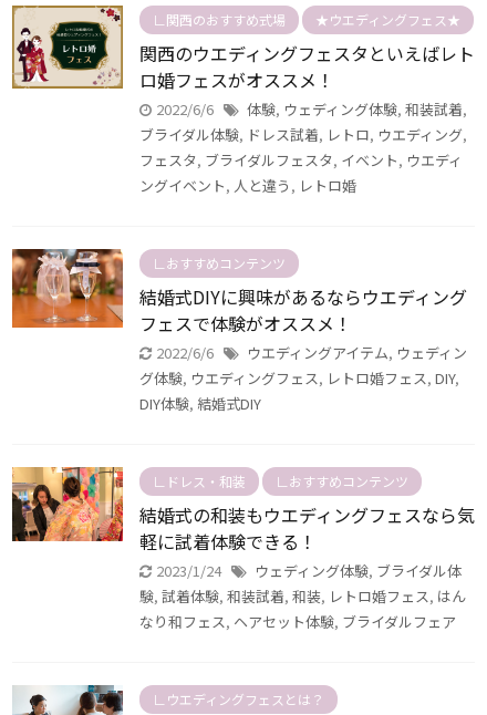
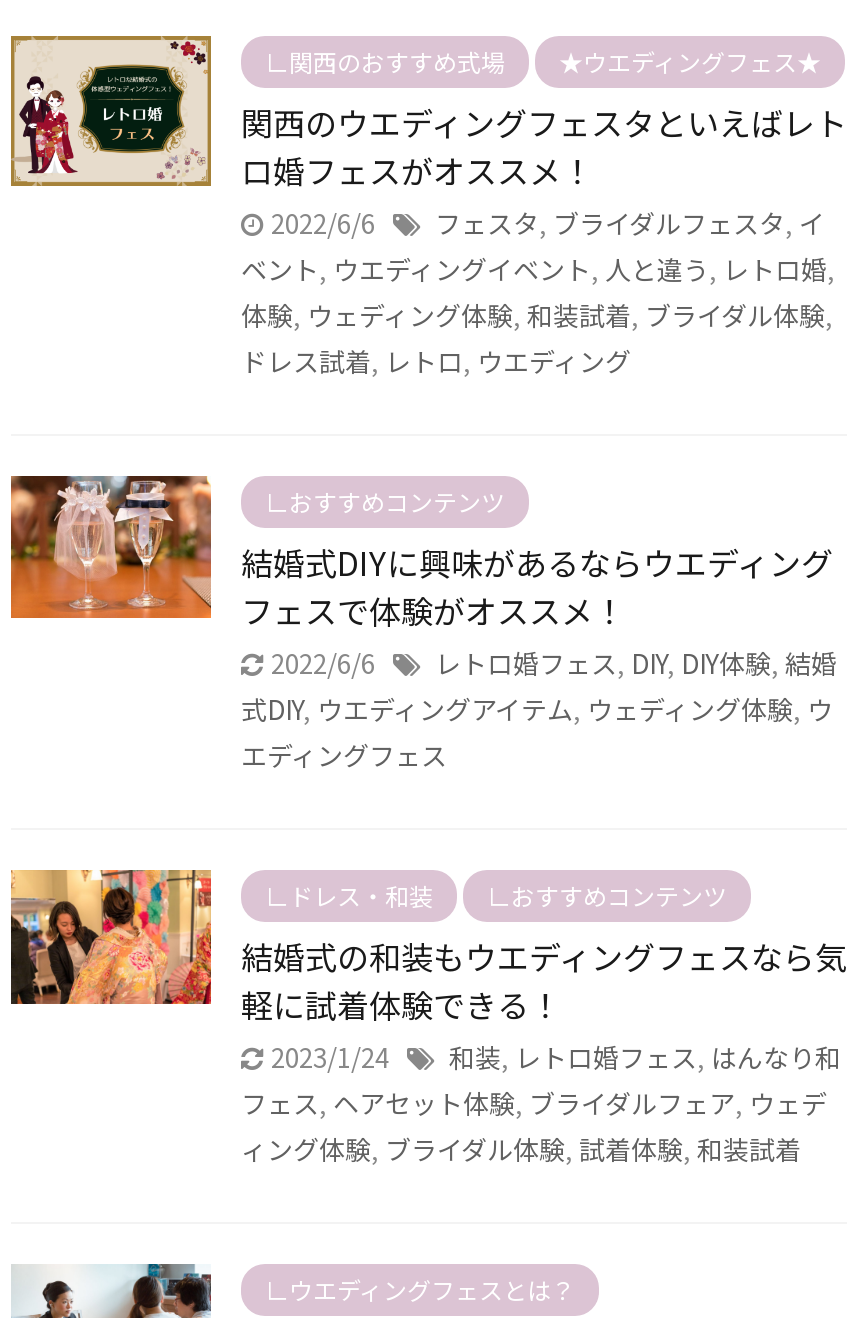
[139,99,467,196] 体験,ウェディング体験,和装試着, | ブライダル体験,ドレス試着,レトロ,ウエディング, | フェスタ,ブライダルフェスタ,イベント,ウエディ | ングイベント,人と違う,レトロ婚 -> [241,204,835,380] フェスタ,ブライダルフェスタ,イ | ベント,ウエディングイベント,人と違う,レトロ婚, | 体験,ウェディング体験,和装試着,ブライダル体験, | ドレス試着,レトロ,ウエディング
[139,342,467,414] ウエディングアイテム,ウェディン | グ体験,ウエディングフェス,レトロ婚フェス, DIY, | DIY体験,結婚式DIY -> [241,644,837,774] レトロ婚フェス, DIY, DIY体験,結婚 | 式DIY,ウエディングアイテム,ウェディング体験,ウ | エディングフェス
[139,560,466,632] ウェディング体験,ブライダル体 | 験,試着体験,和装試着,和装,レトロ婚フェス,はん | なり和フェス,ヘアセット体験,ブライダルフェア -> [241,1038,841,1168] 和装,レトロ婚フェス,はんなり和 | フェス,ヘアセット体験,ブライダルフェア,ウェデ | ィング体験,ブライダル体験,試着体験,和装試着

